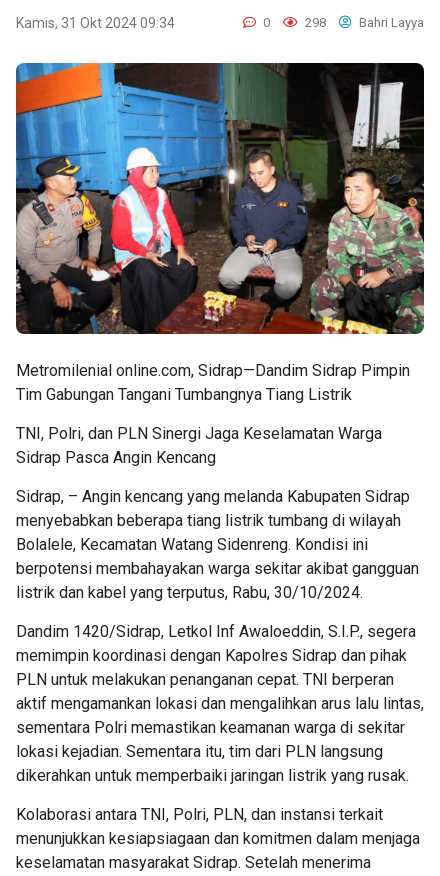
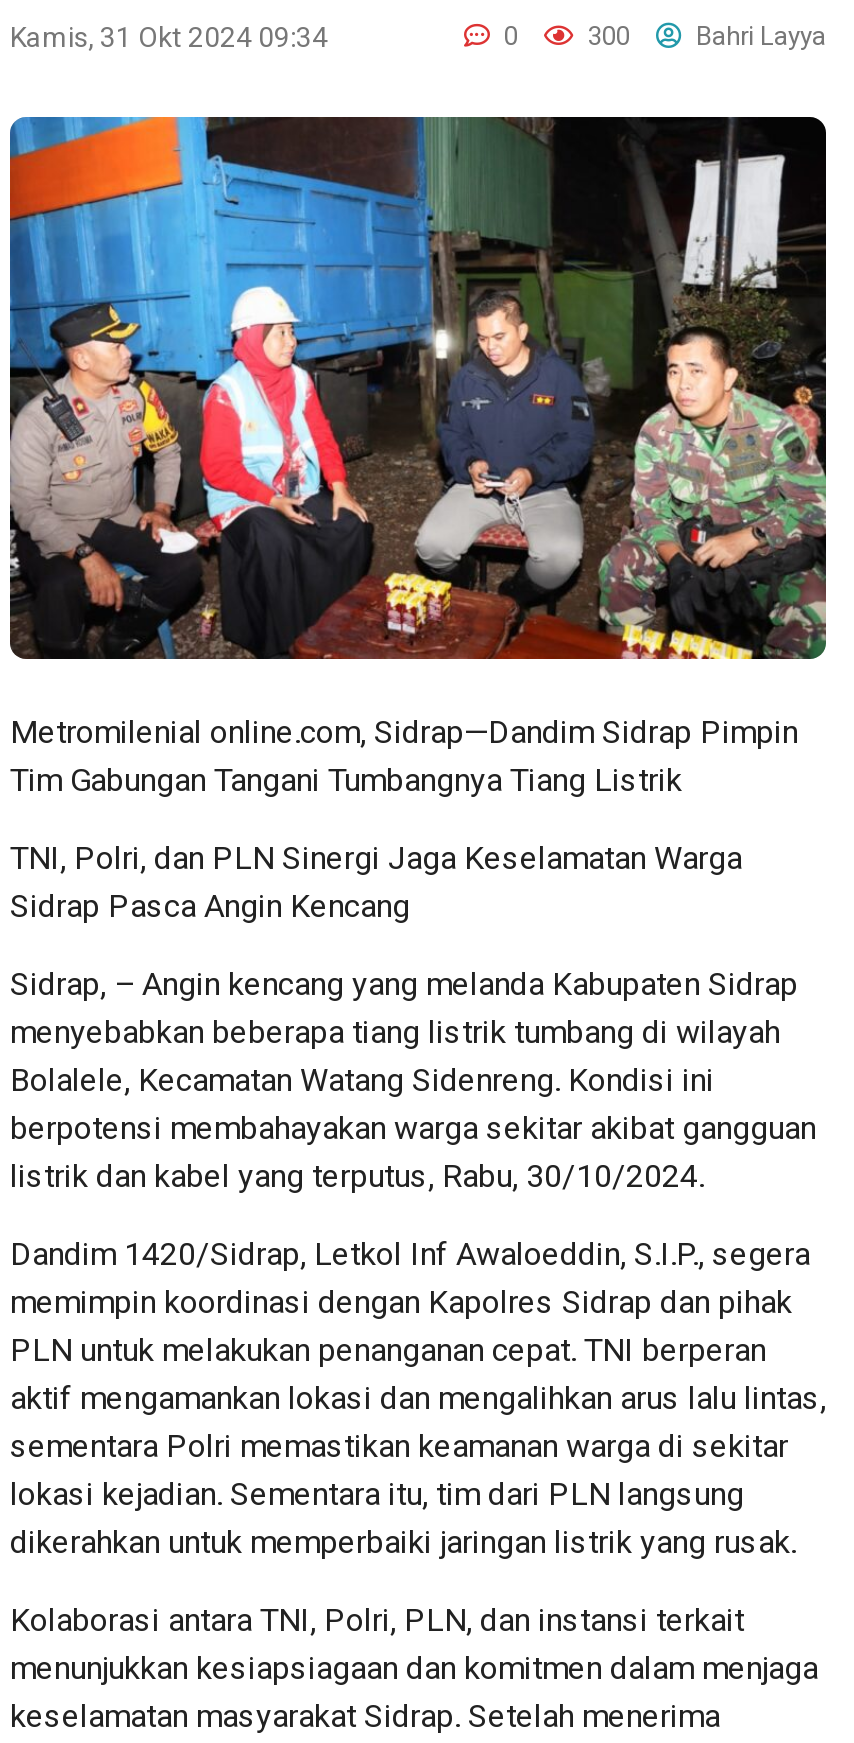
[260,15,424,30] 0 298 Bahri Layya -> [498,21,826,51] 0 300 Bahri Layya

